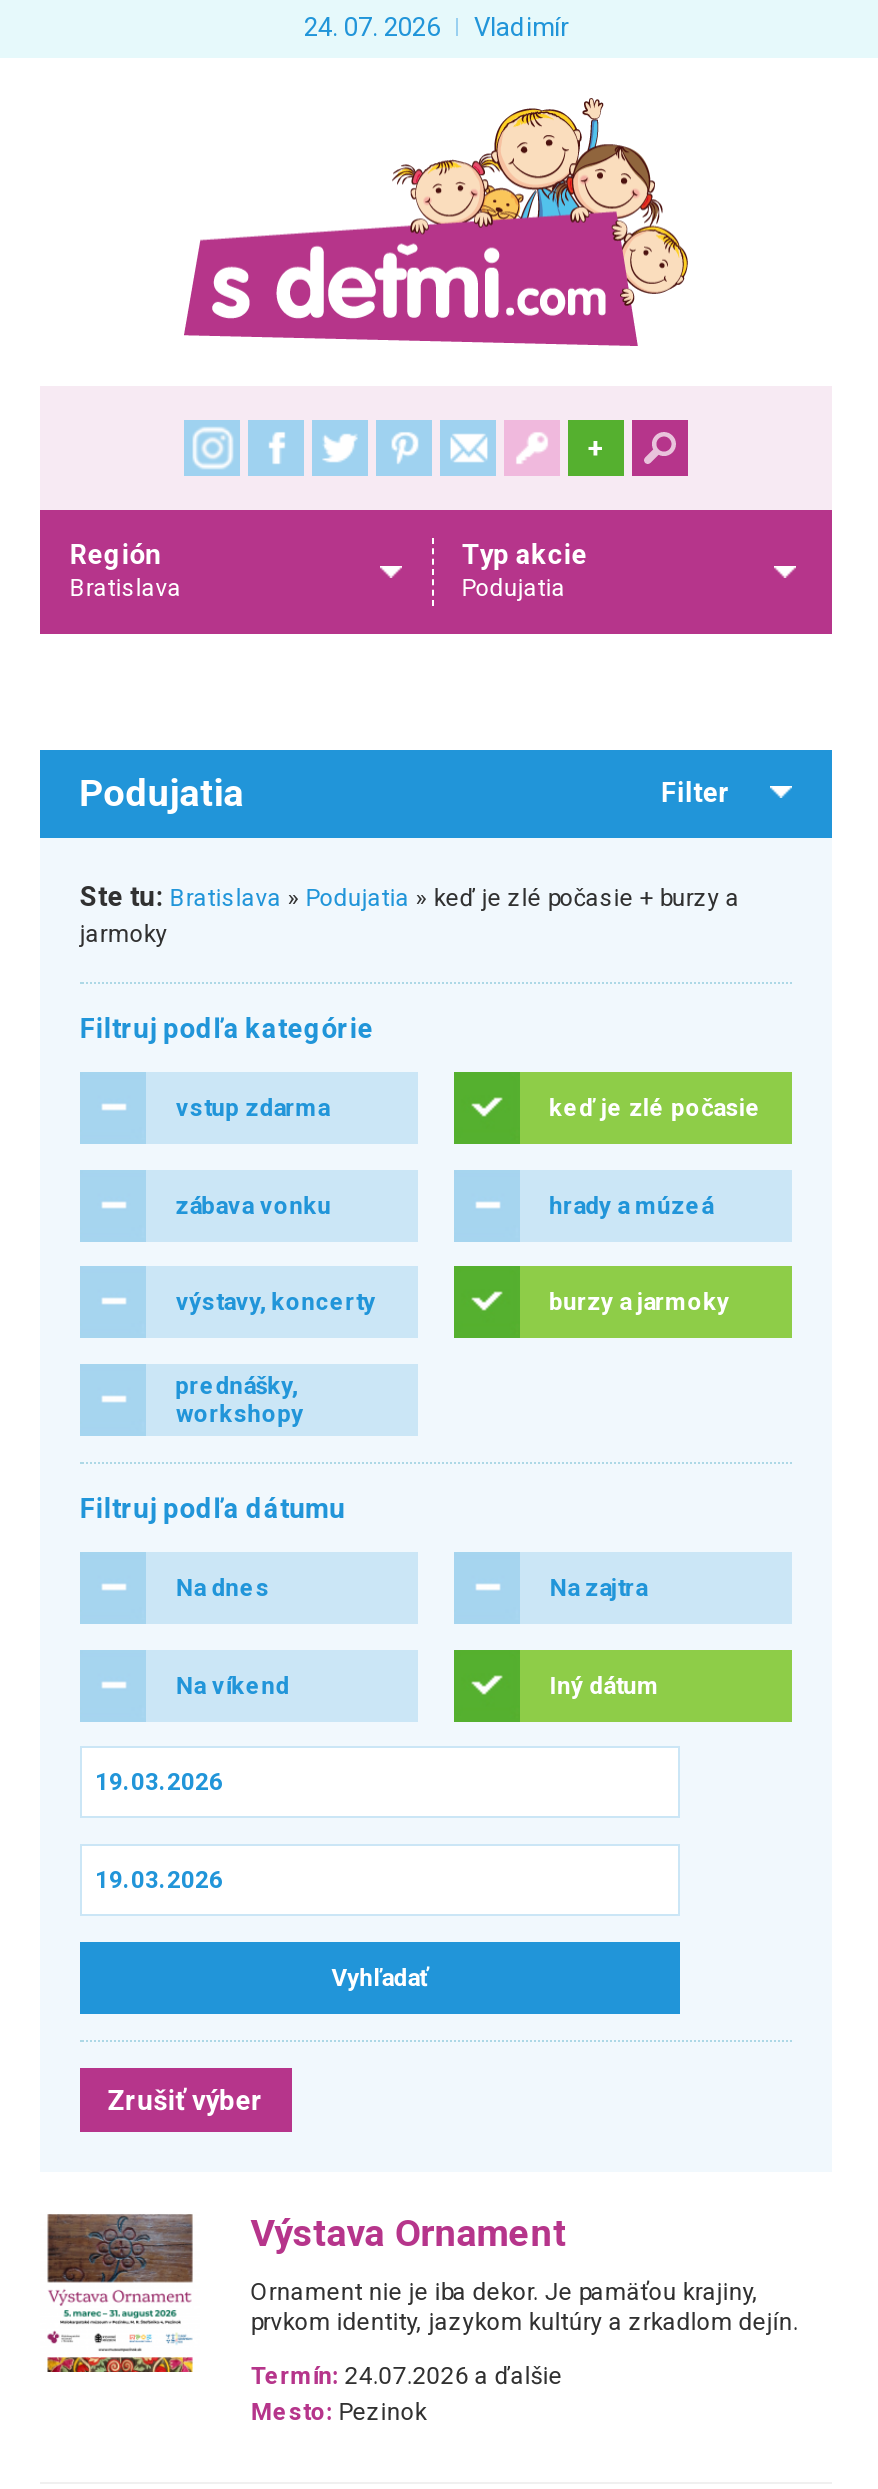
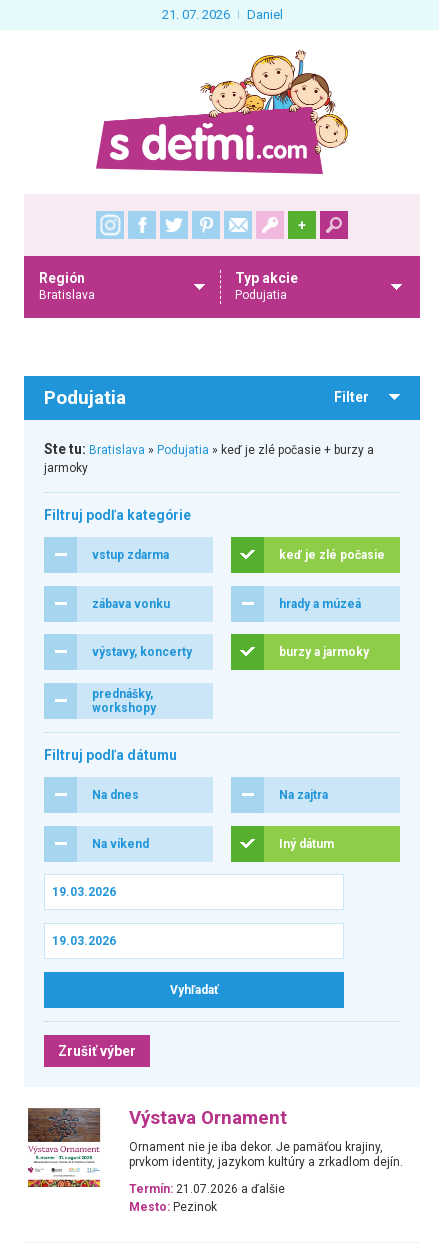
[304,12,568,42] 24. 07. 2026 | Vladimír -> [161,7,282,22] 21. 07. 2026 | Daniel
[251,2362,563,2390] Termín: 24.07.2026 a ďalšie -> [129,1182,285,1196] Termín: 21.07.2026 a ďalšie

